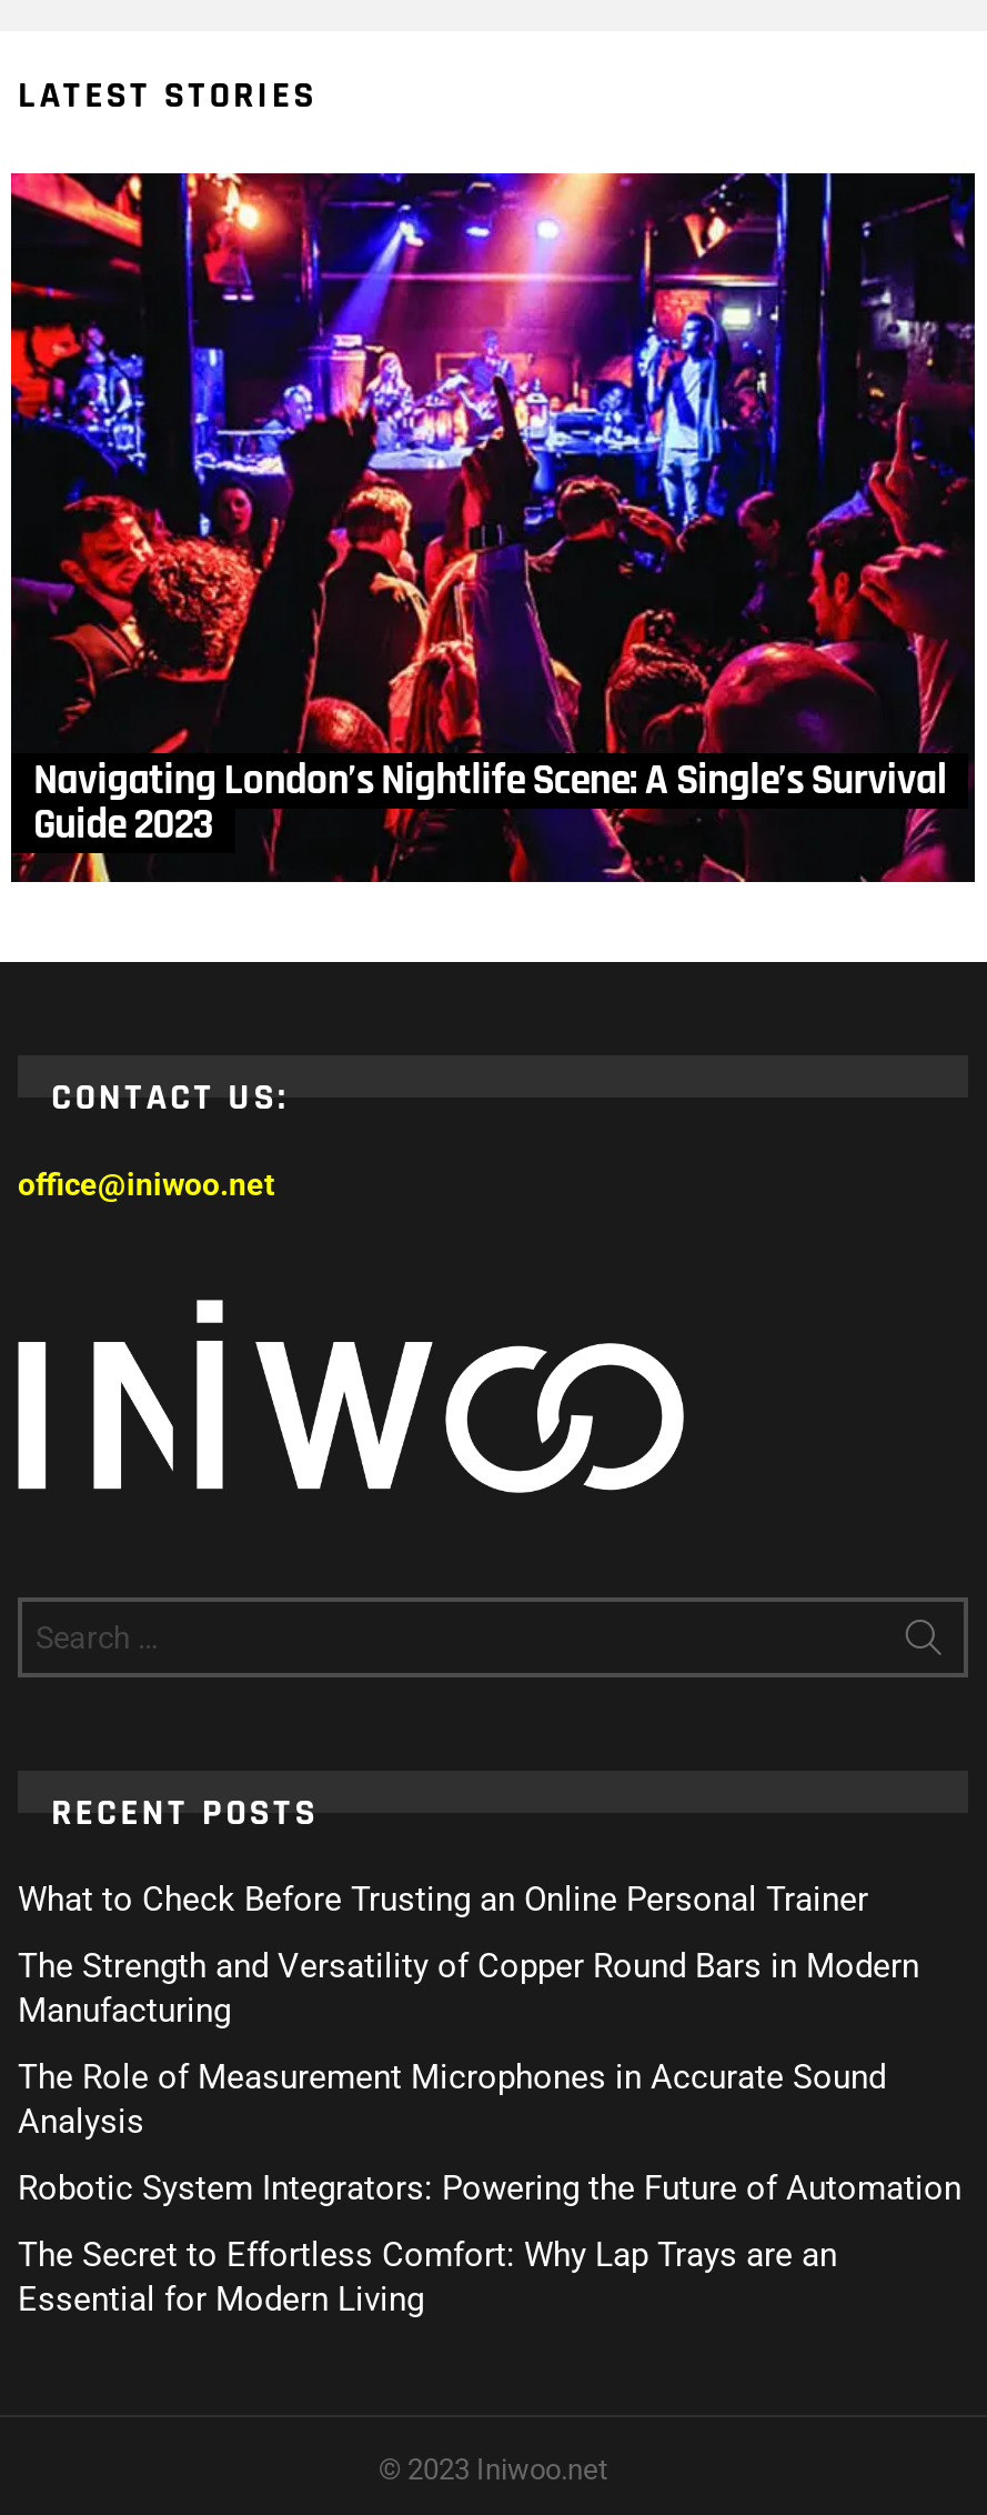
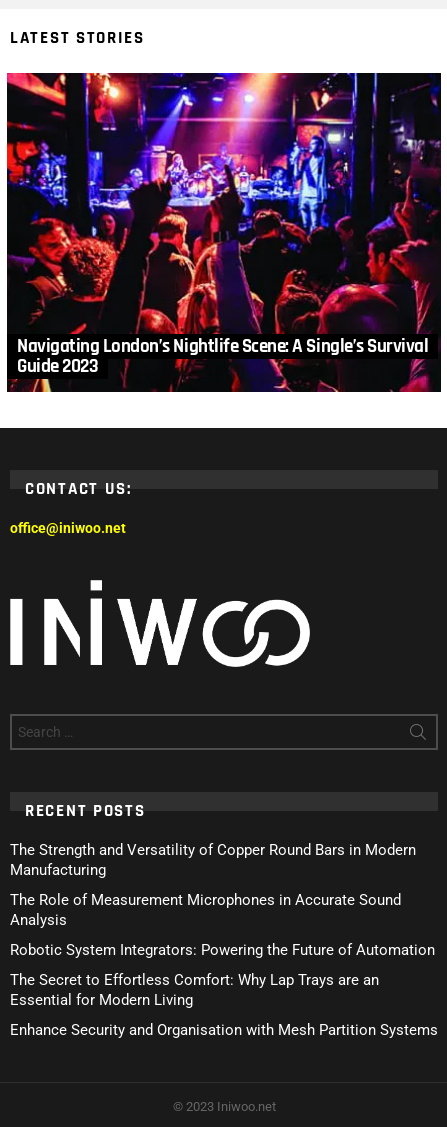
[18,1881,868,1921] What to Check Before Trusting an Online Personal Trainer -> none
moved [18,1947,961,2320] -> [10,841,435,1009]: The Strength and Versatility of Copper Round Bars in Modern | Manufacturing | The Role of Measurement Microphones in Accurate Sound | Analysis | Robotic System Integrators: Powering the Future of Automation | The Secret to Effortless Comfort: Why Lap Trays are an | Essential for Modern Living
none -> [10,1021,438,1039] Enhance Security and Organisation with Mesh Partition Systems

